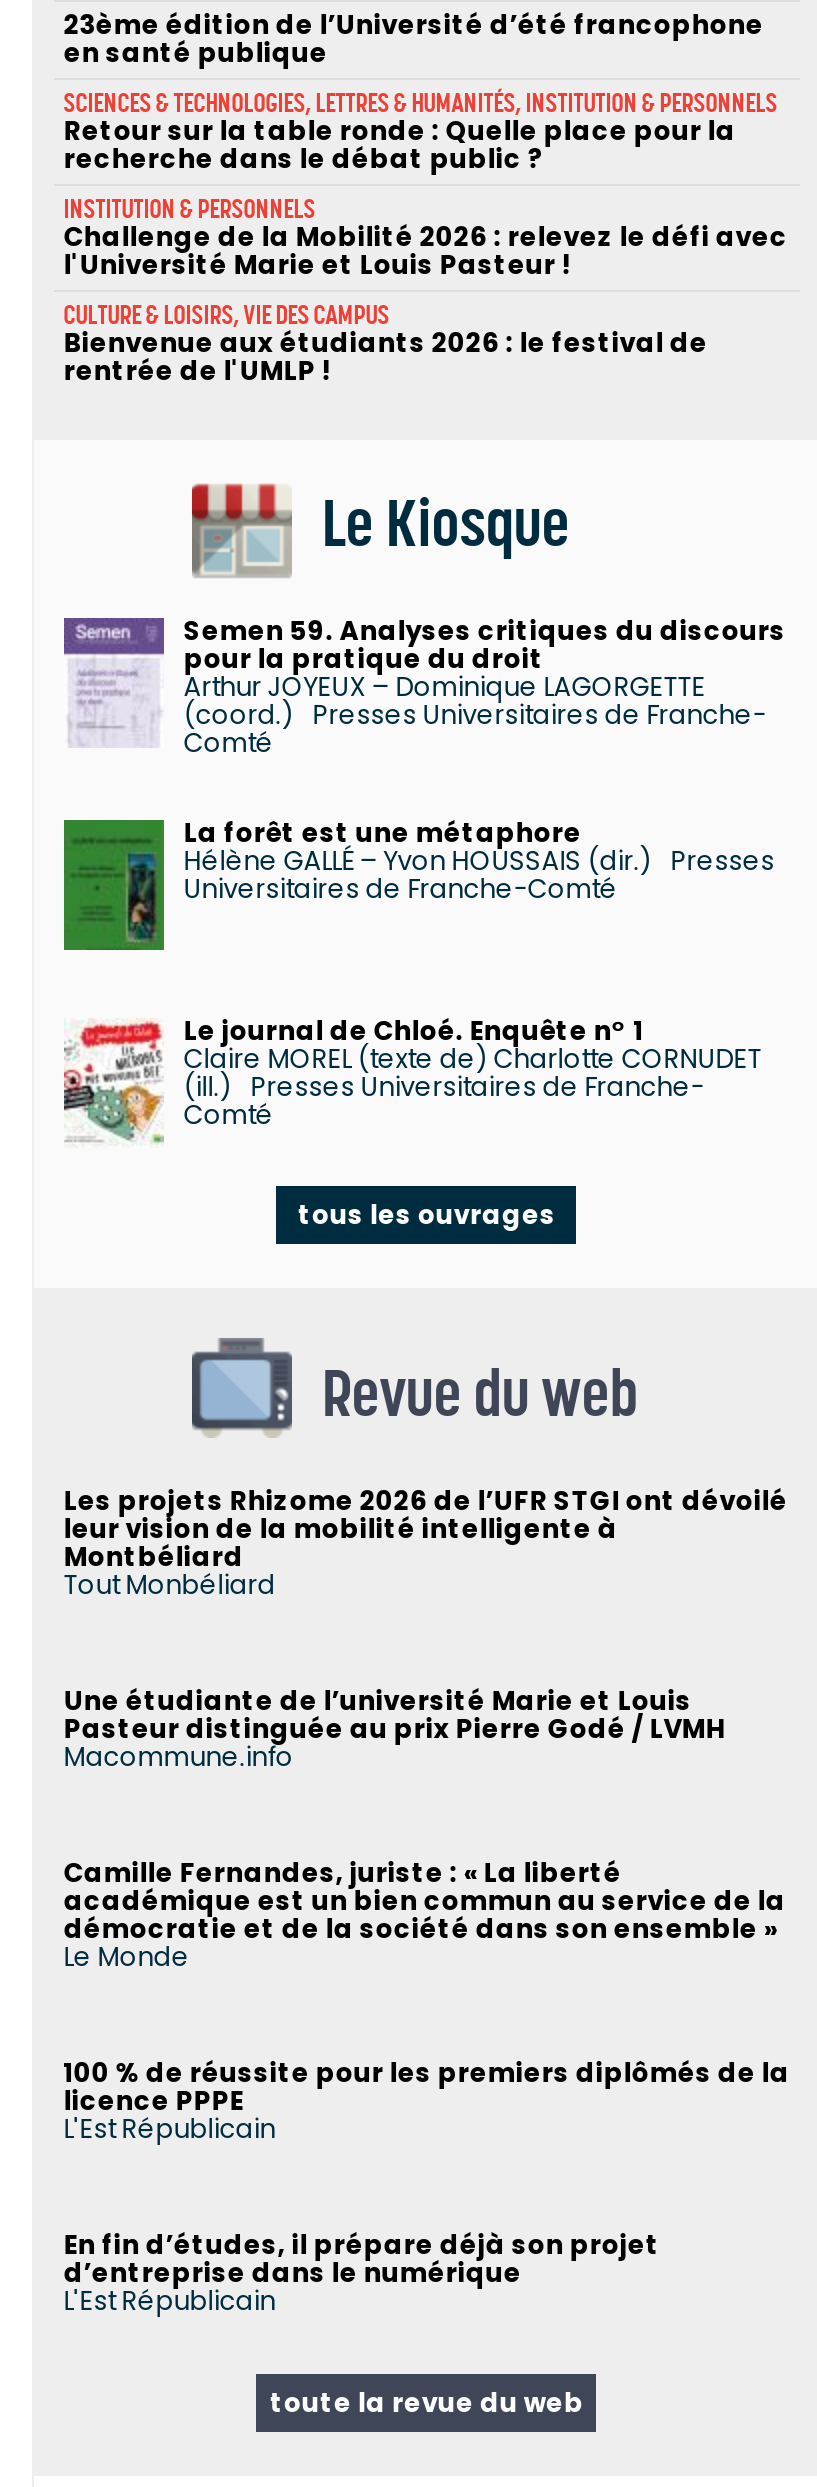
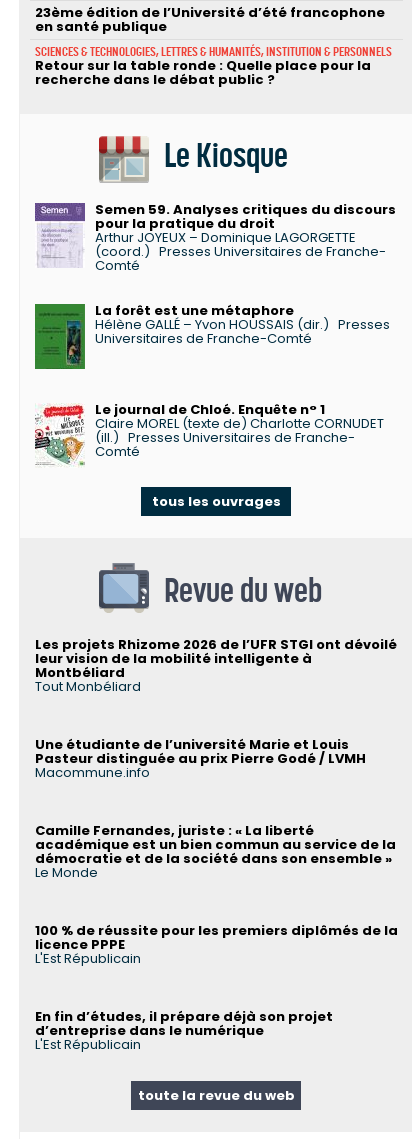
[64,193,788,389] INSTITUTION & PERSONNELS | Challenge de la Mobilité 2026 : relevez le défi avec | l'Université Marie et Louis Pasteur ! | CULTURE & LOISIRS, VIE DES CAMPUS | Bienvenue aux étudiants 2026 : le festival de | rentrée de l'UMLP ! -> none

